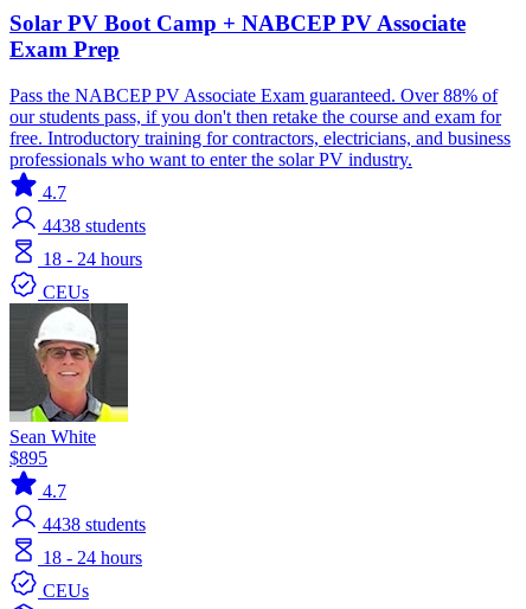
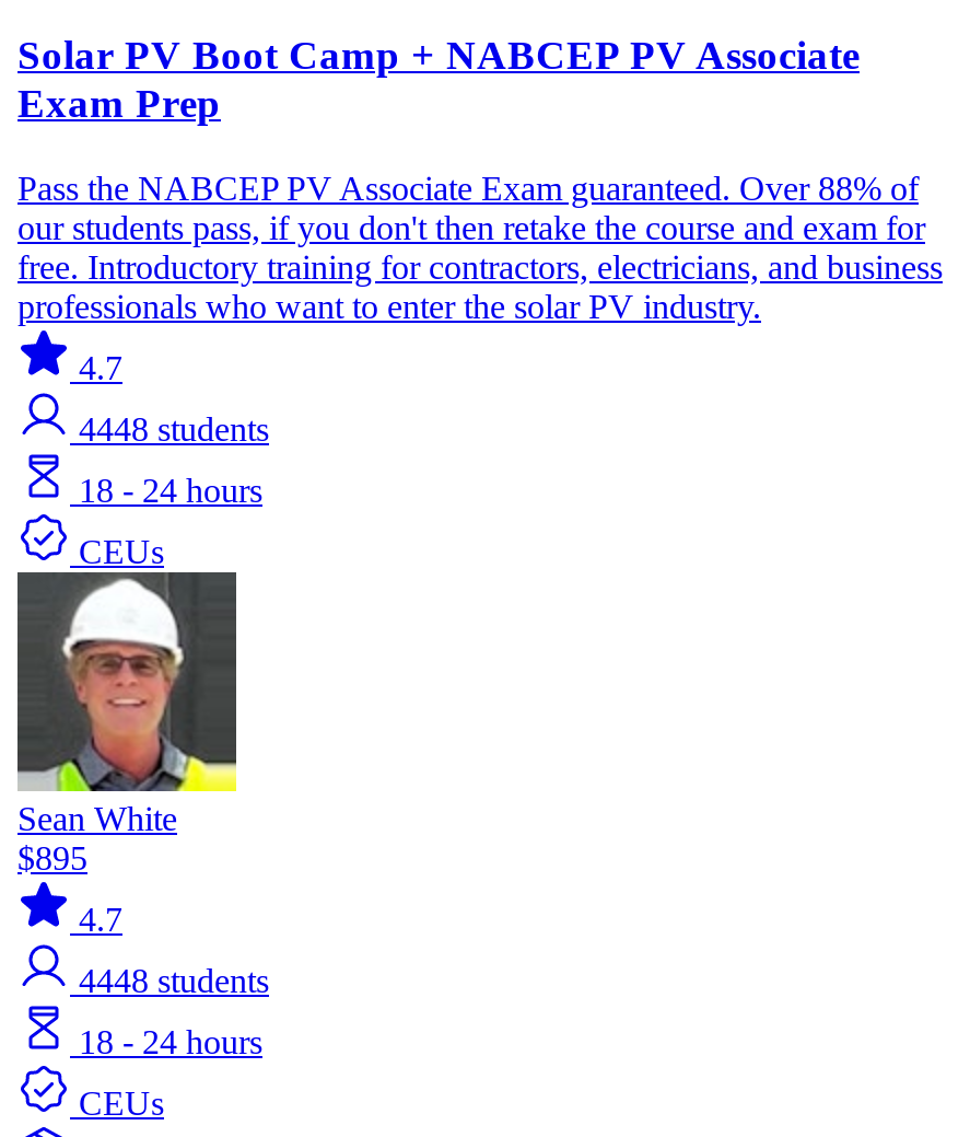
[43,215,146,235] 4438 students -> [79,409,269,447] 4448 students
[43,514,146,534] 4438 students -> [79,961,269,998] 4448 students

